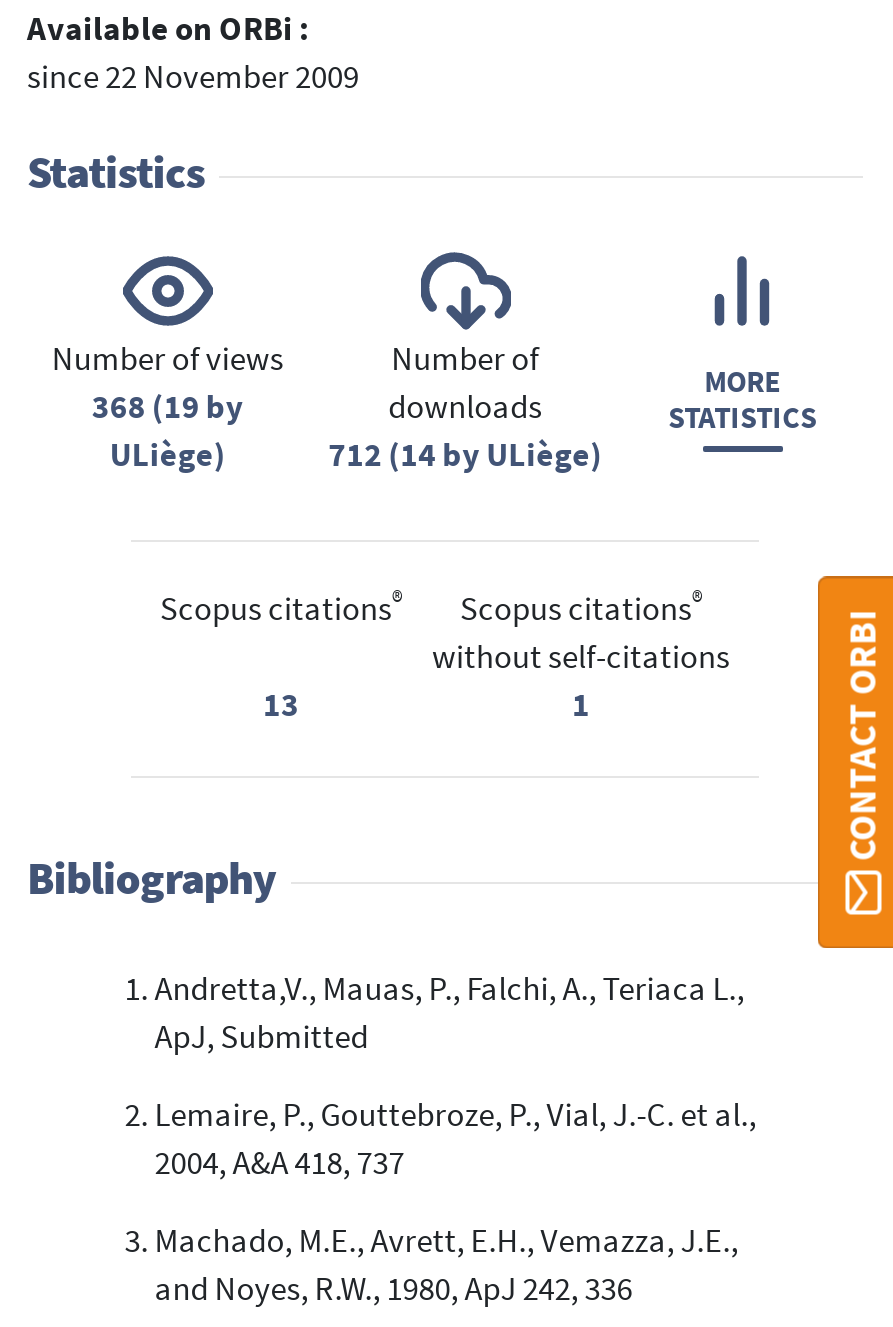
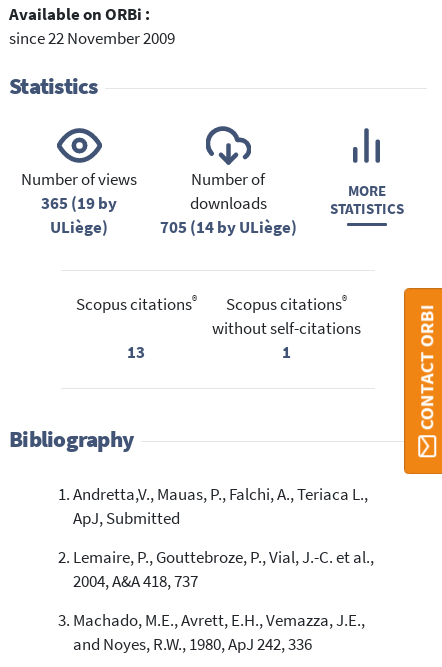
[92,385,244,427] 368 (19 by -> [41,193,117,214] 365 (19 by
[328,433,602,475] 712 (14 by ULiège) -> [160,217,297,238] 705 (14 by ULiège)

